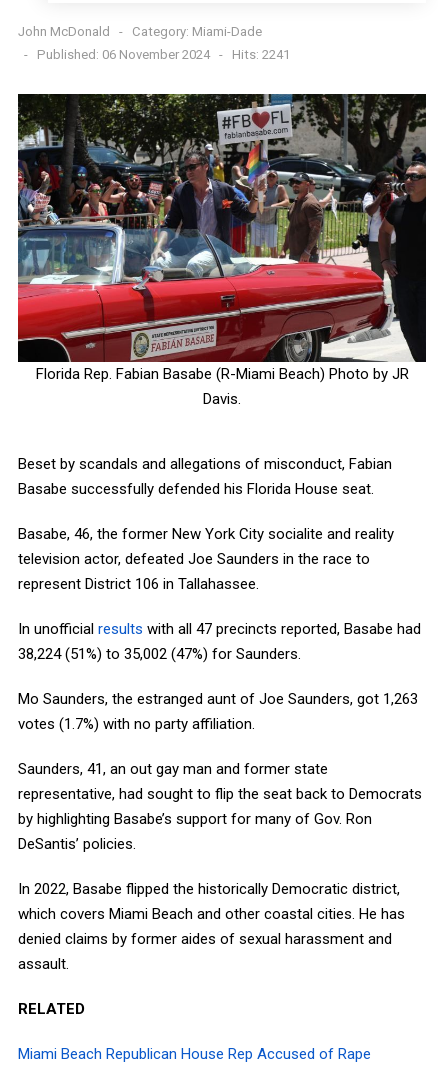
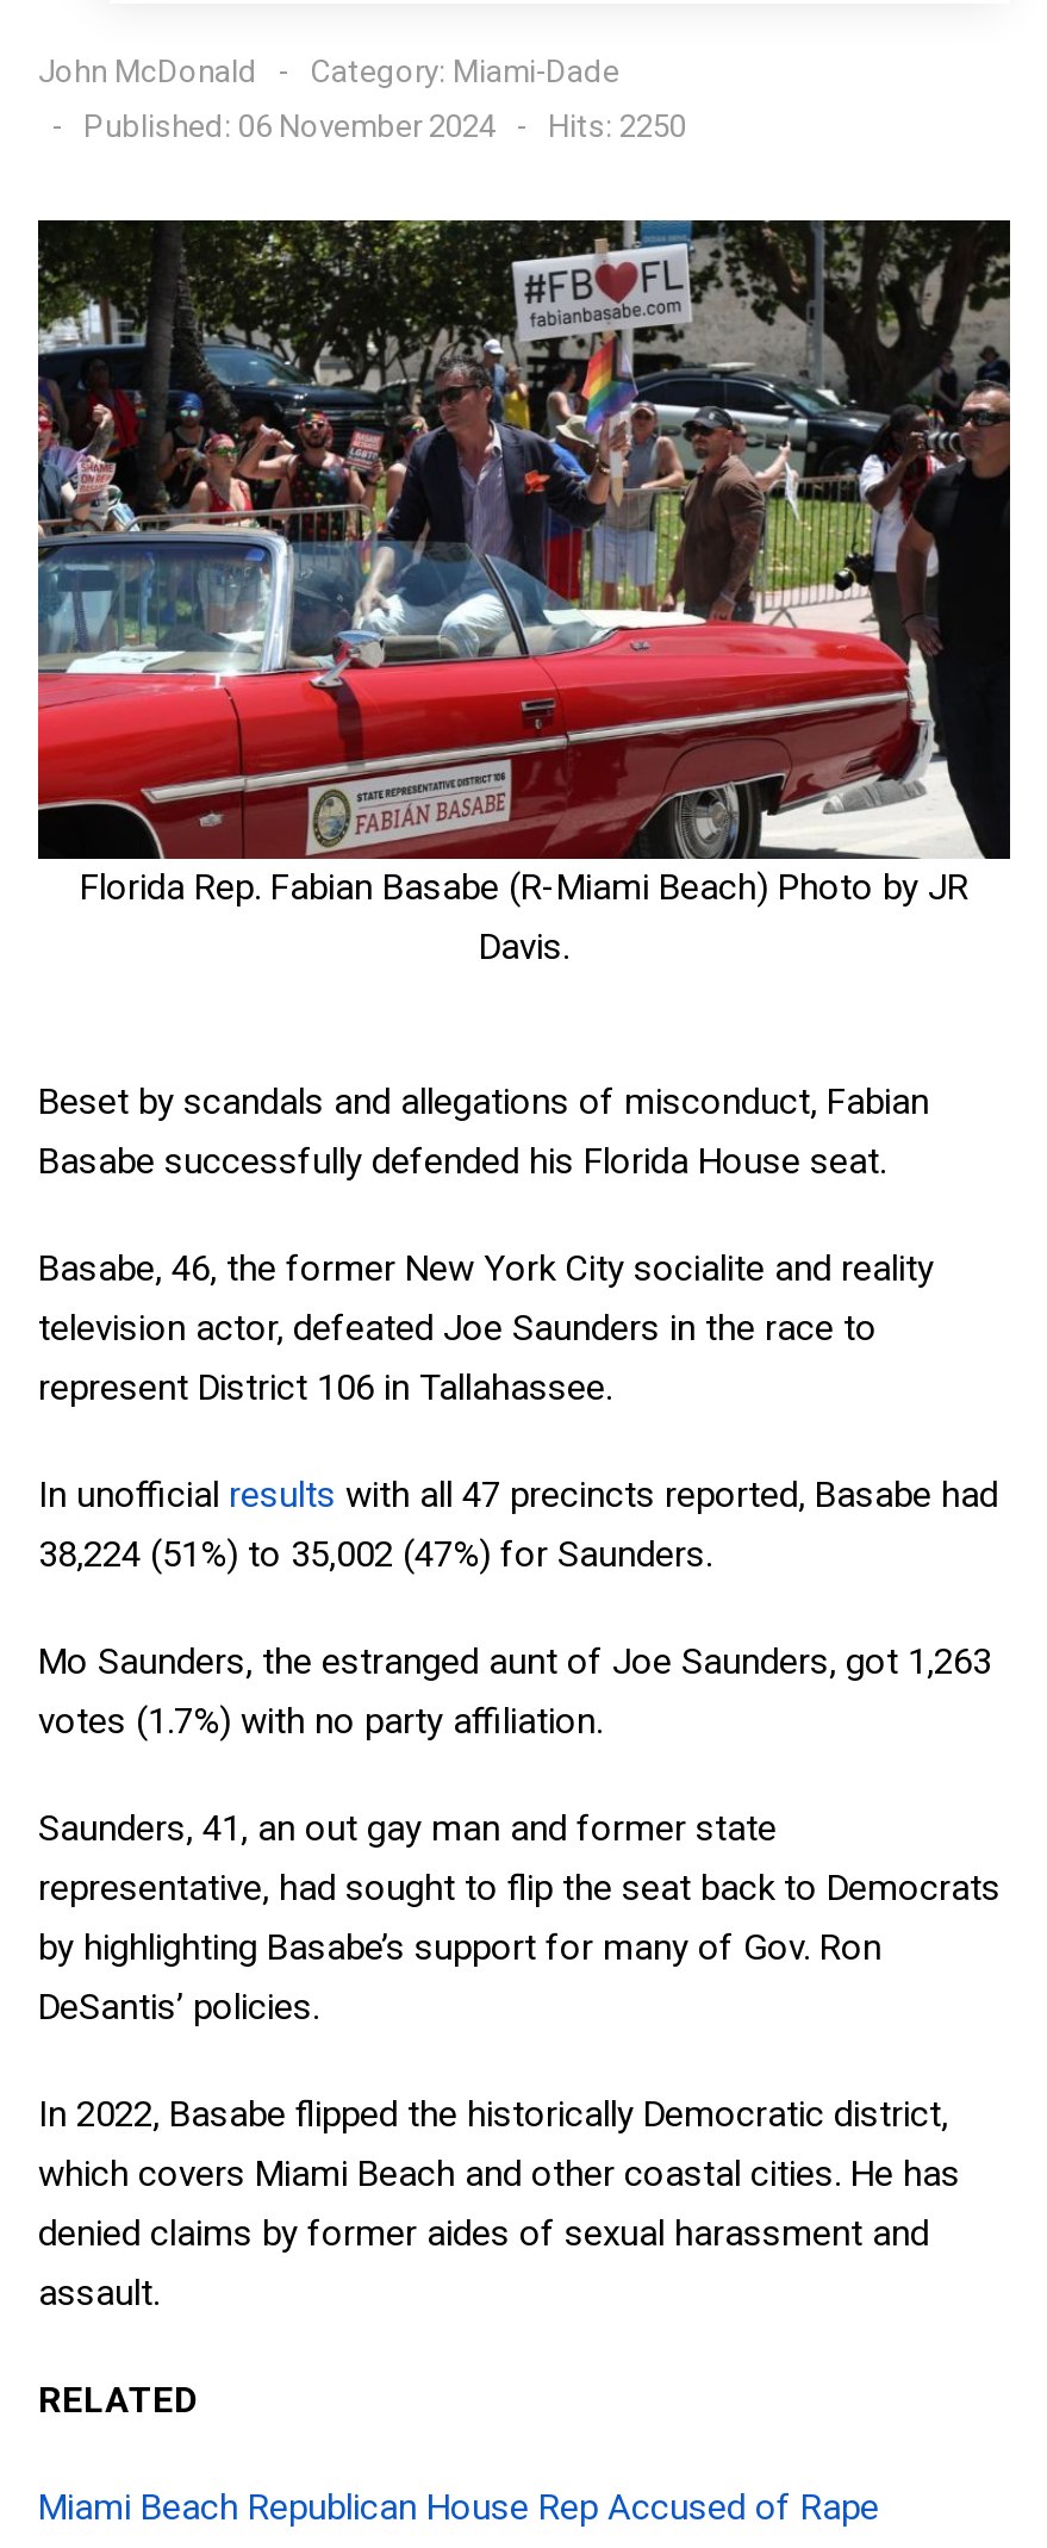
[37,47,290,62] Published: 06 November 2024 Hits: 2241 -> [83,108,686,144] Published: 06 November 2024 Hits: 2250

